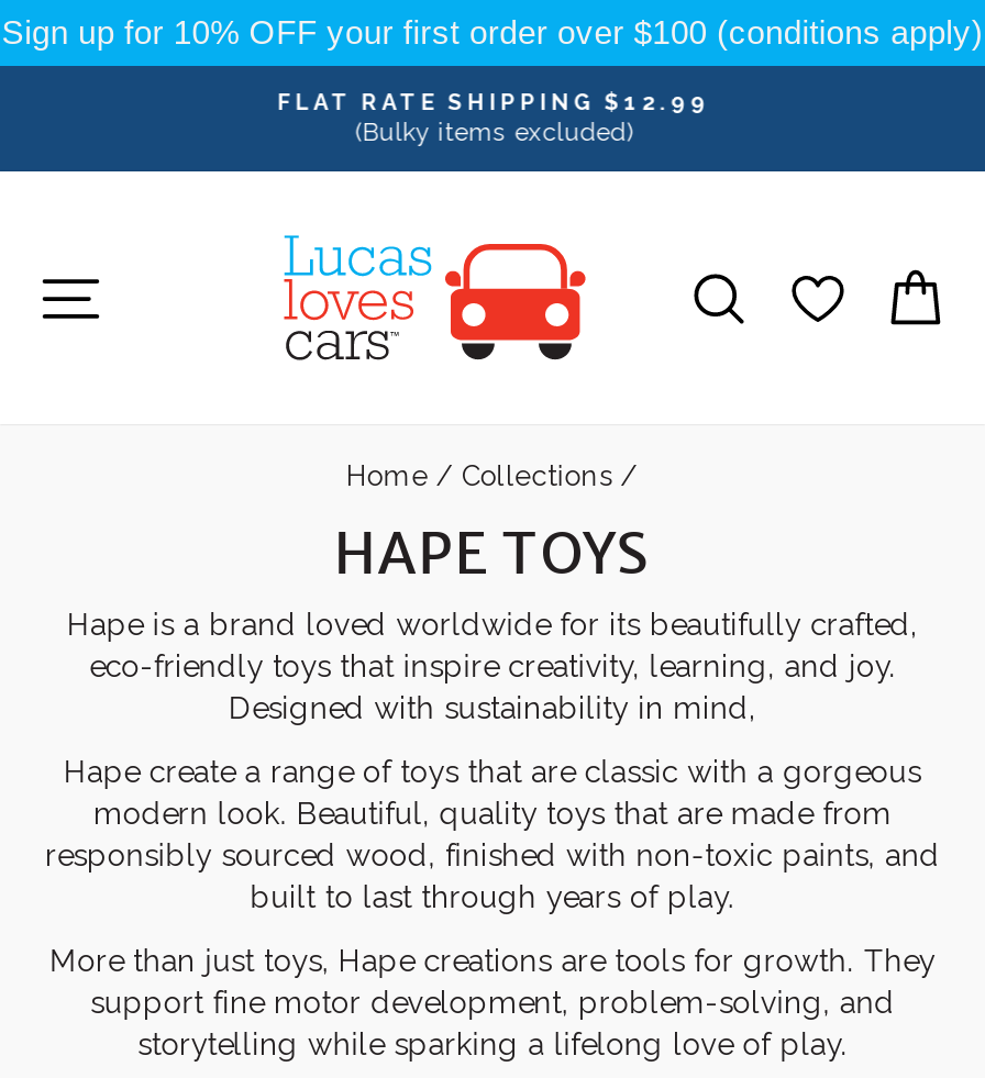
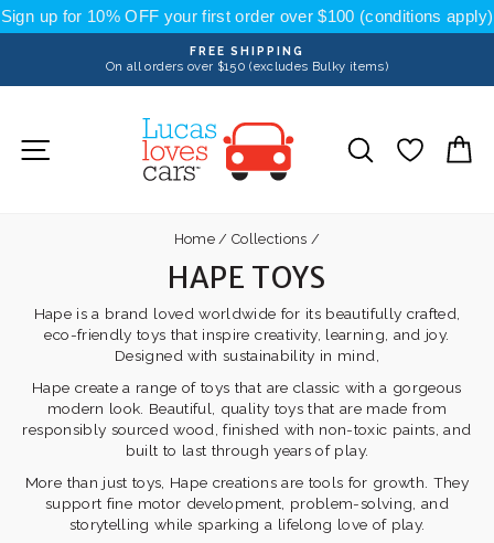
[276,88,709,147] FLAT RATE SHIPPING $12.99 | (Bulky items excluded) -> [106,44,388,74] FREE SHIPPING | On all orders over $150 (excludes Bulky items)

